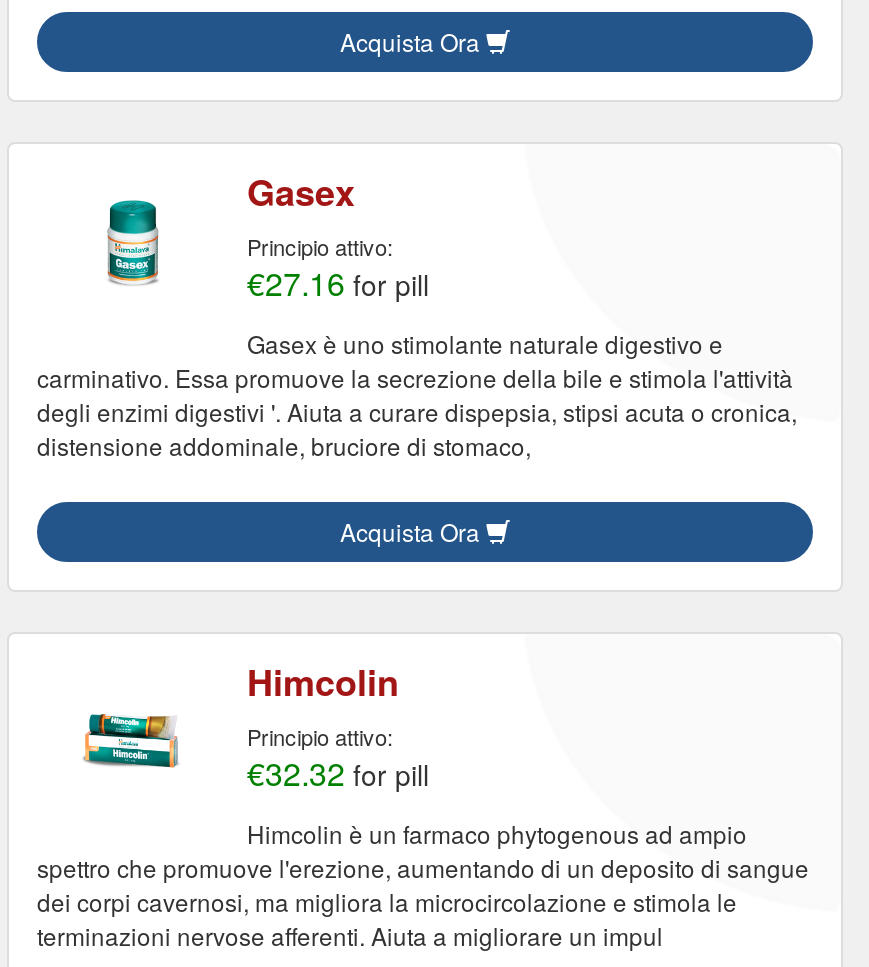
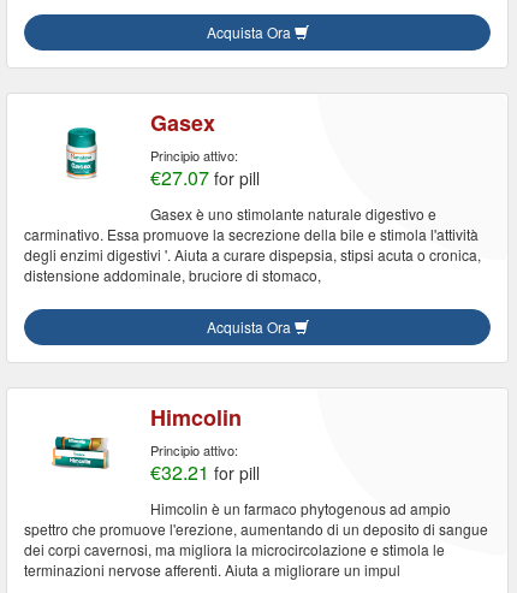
[247,260,429,306] €27.16 for pill -> [150,164,260,191] €27.07 for pill
[247,750,429,796] €32.32 for pill -> [150,458,260,486] €32.21 for pill

